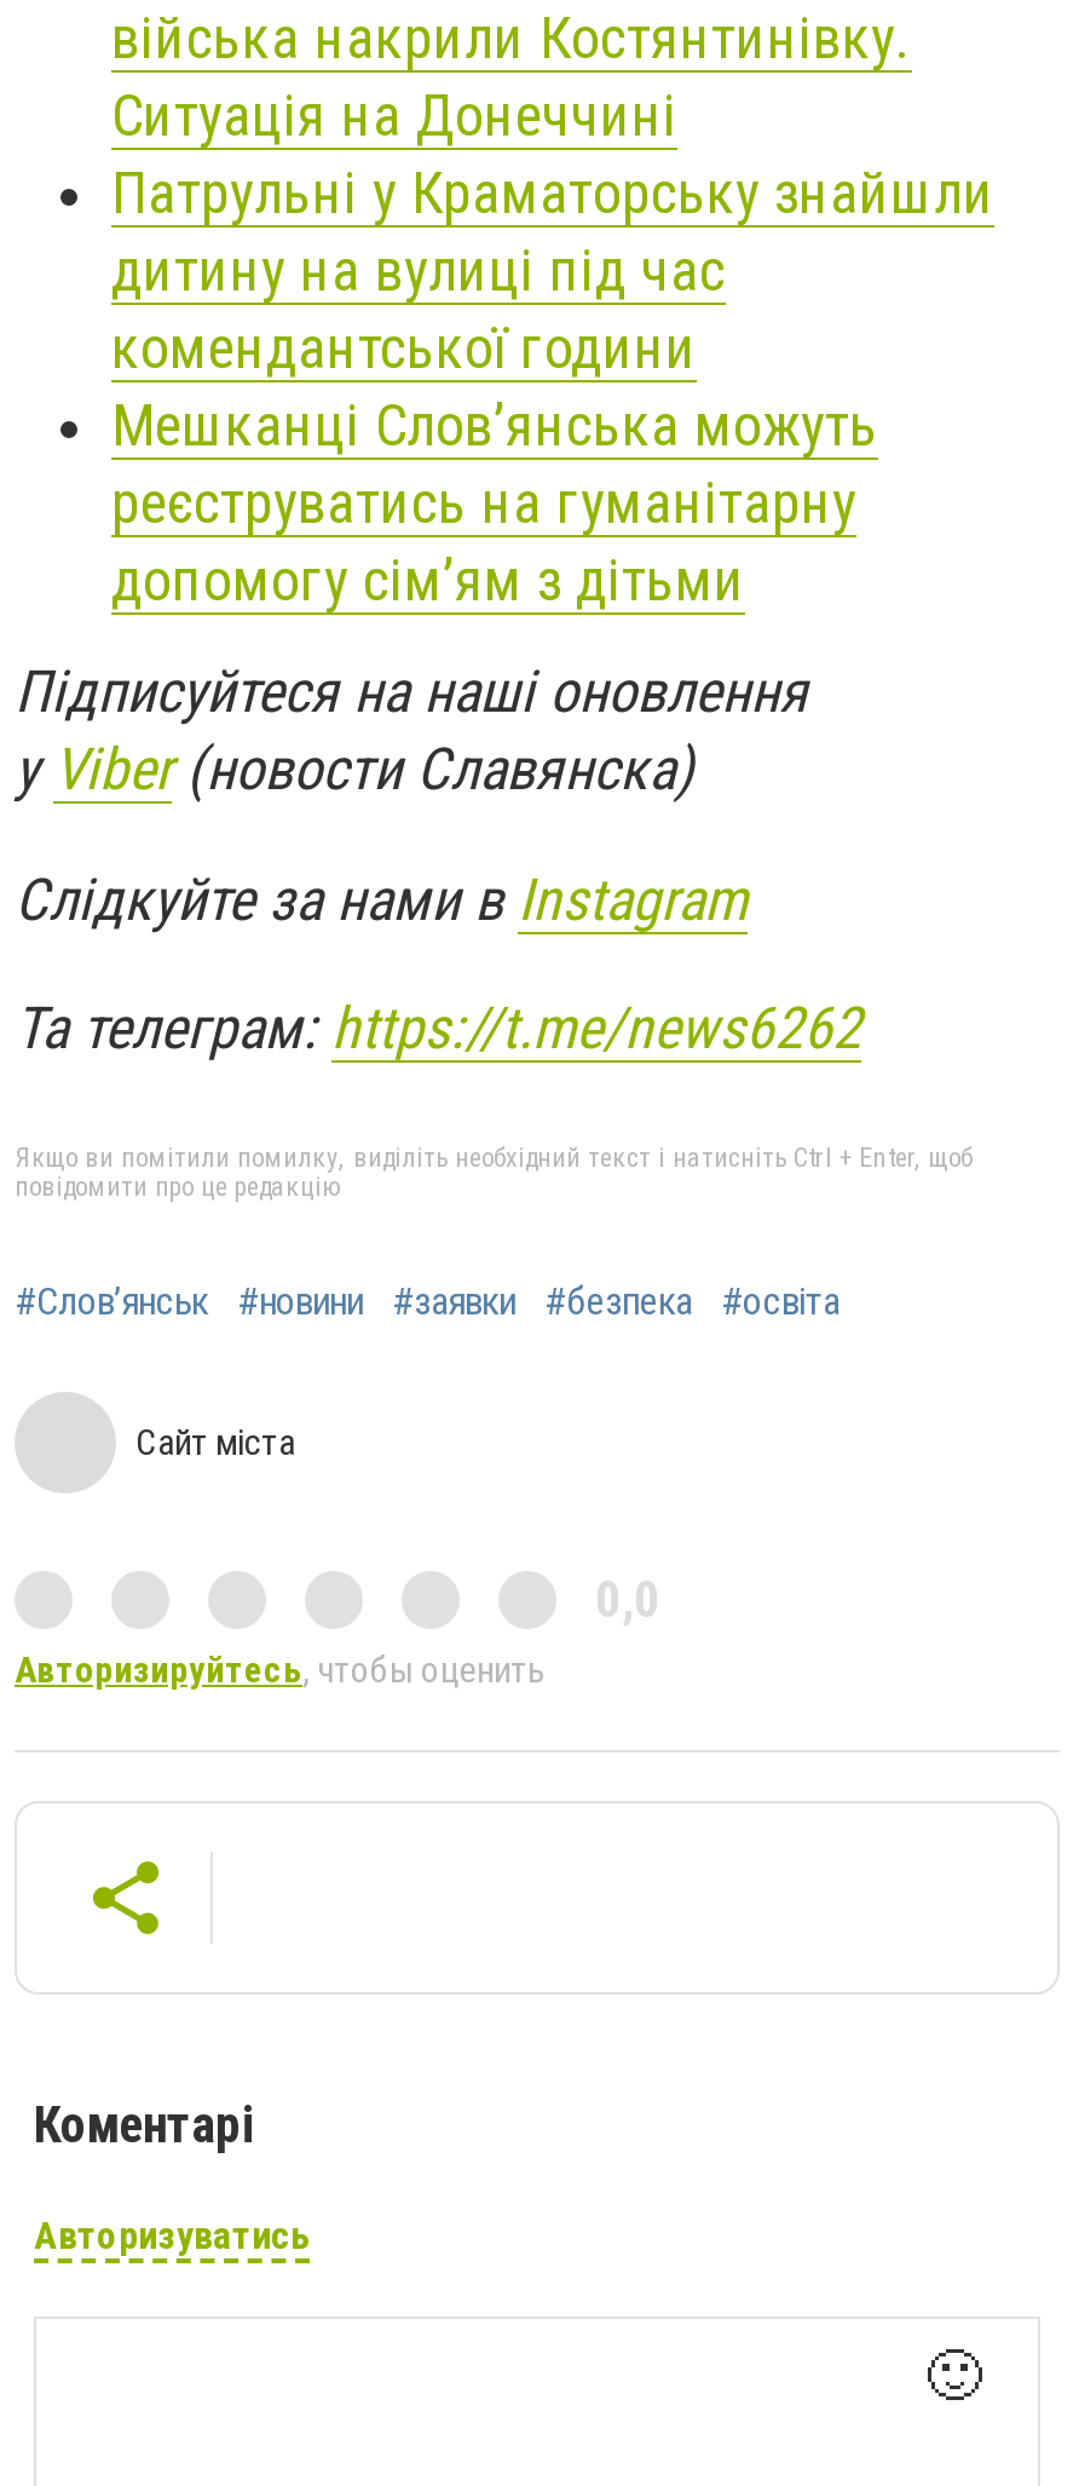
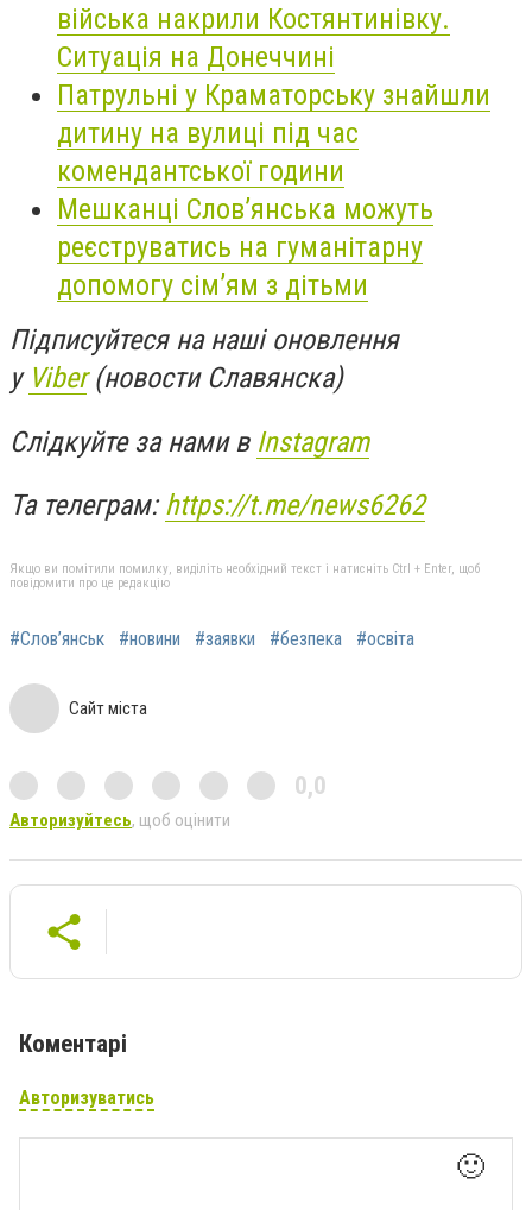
[15,1648,544,1692] Авторизируйтесь, чтобы оценить -> [9,809,230,831] Авторизуйтесь, щоб оцінити

